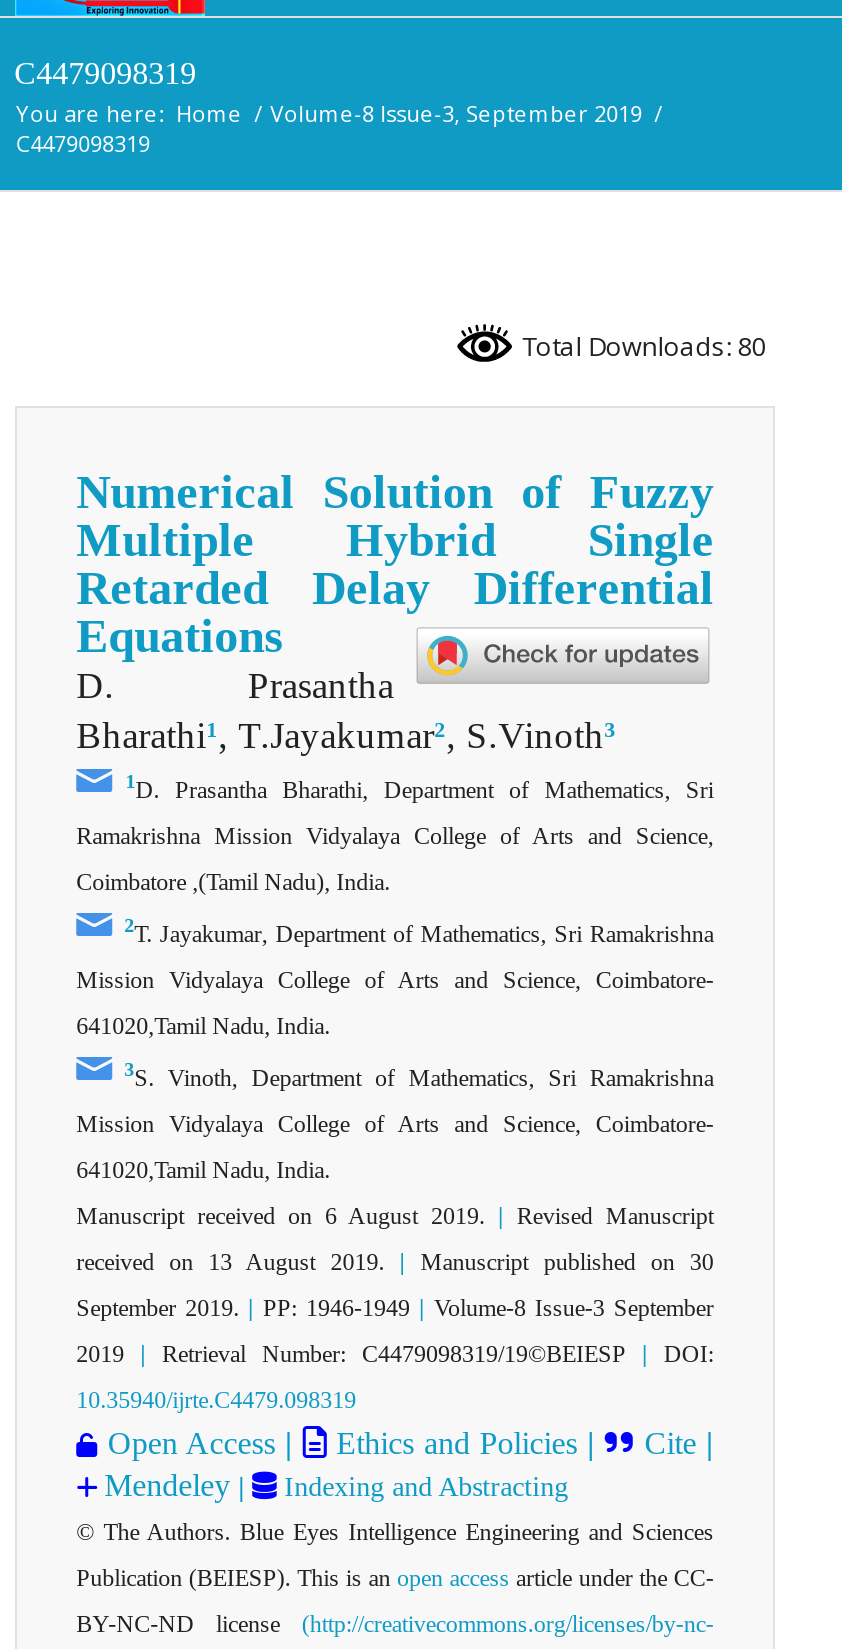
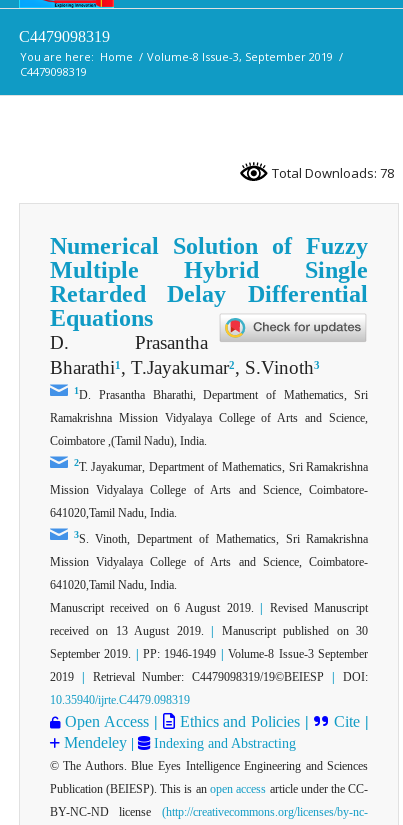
[516,328,766,364] Total Downloads: 80 -> [269,164,394,182] Total Downloads: 78

